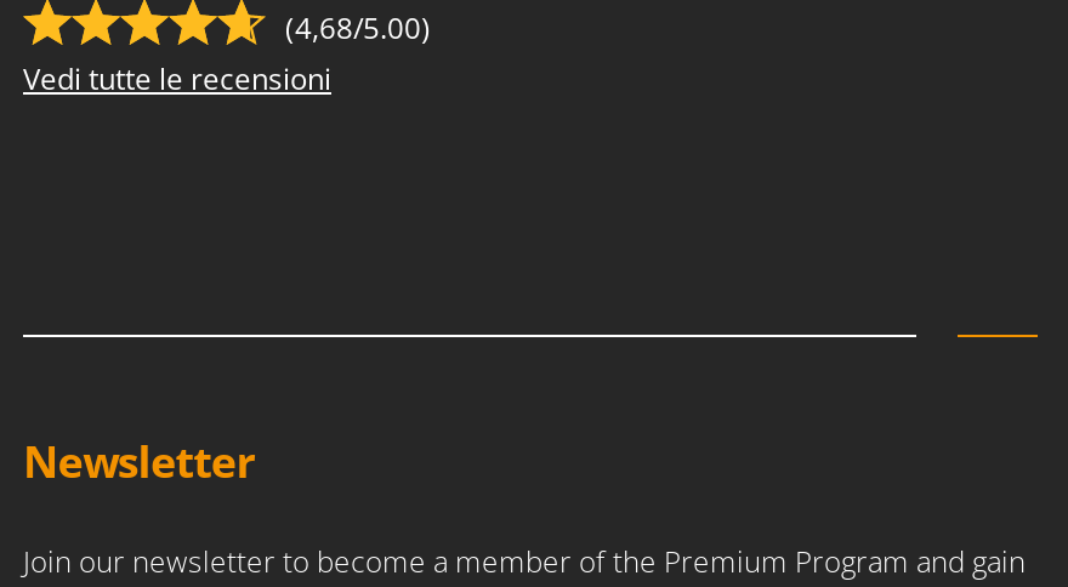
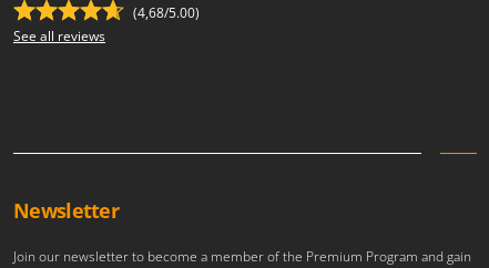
[23,58,331,99] Vedi tutte le recensioni -> [13,26,105,45] See all reviews

